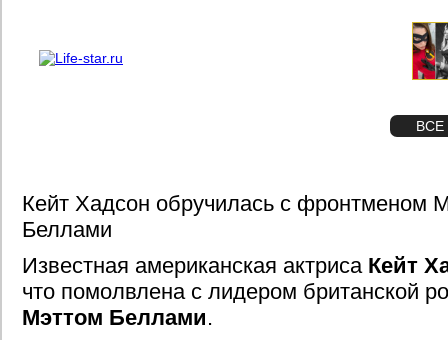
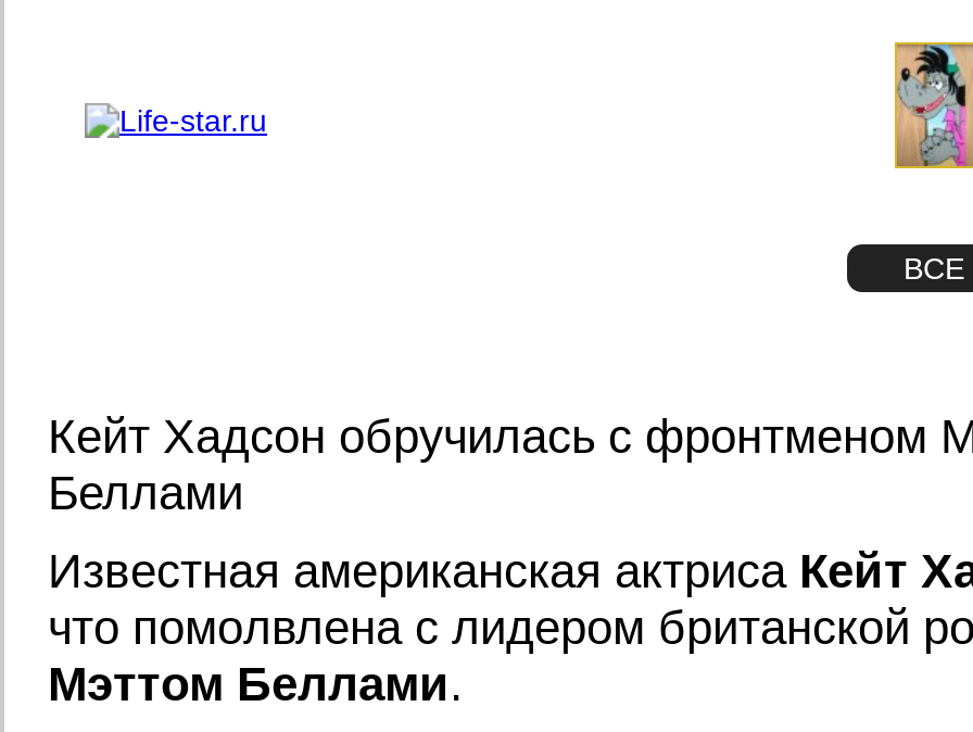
[412,22,445,80] [image] -> [895,42,966,168] [image]

